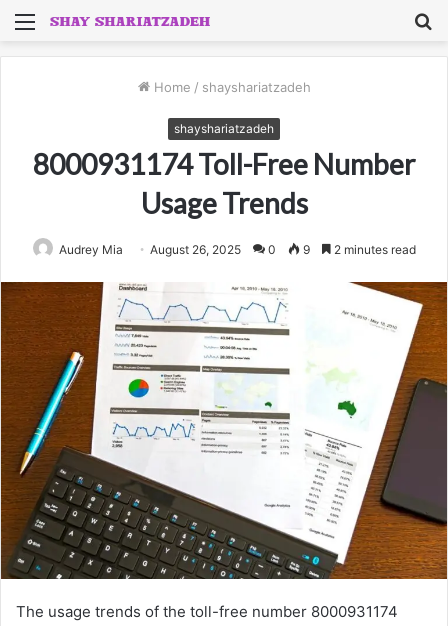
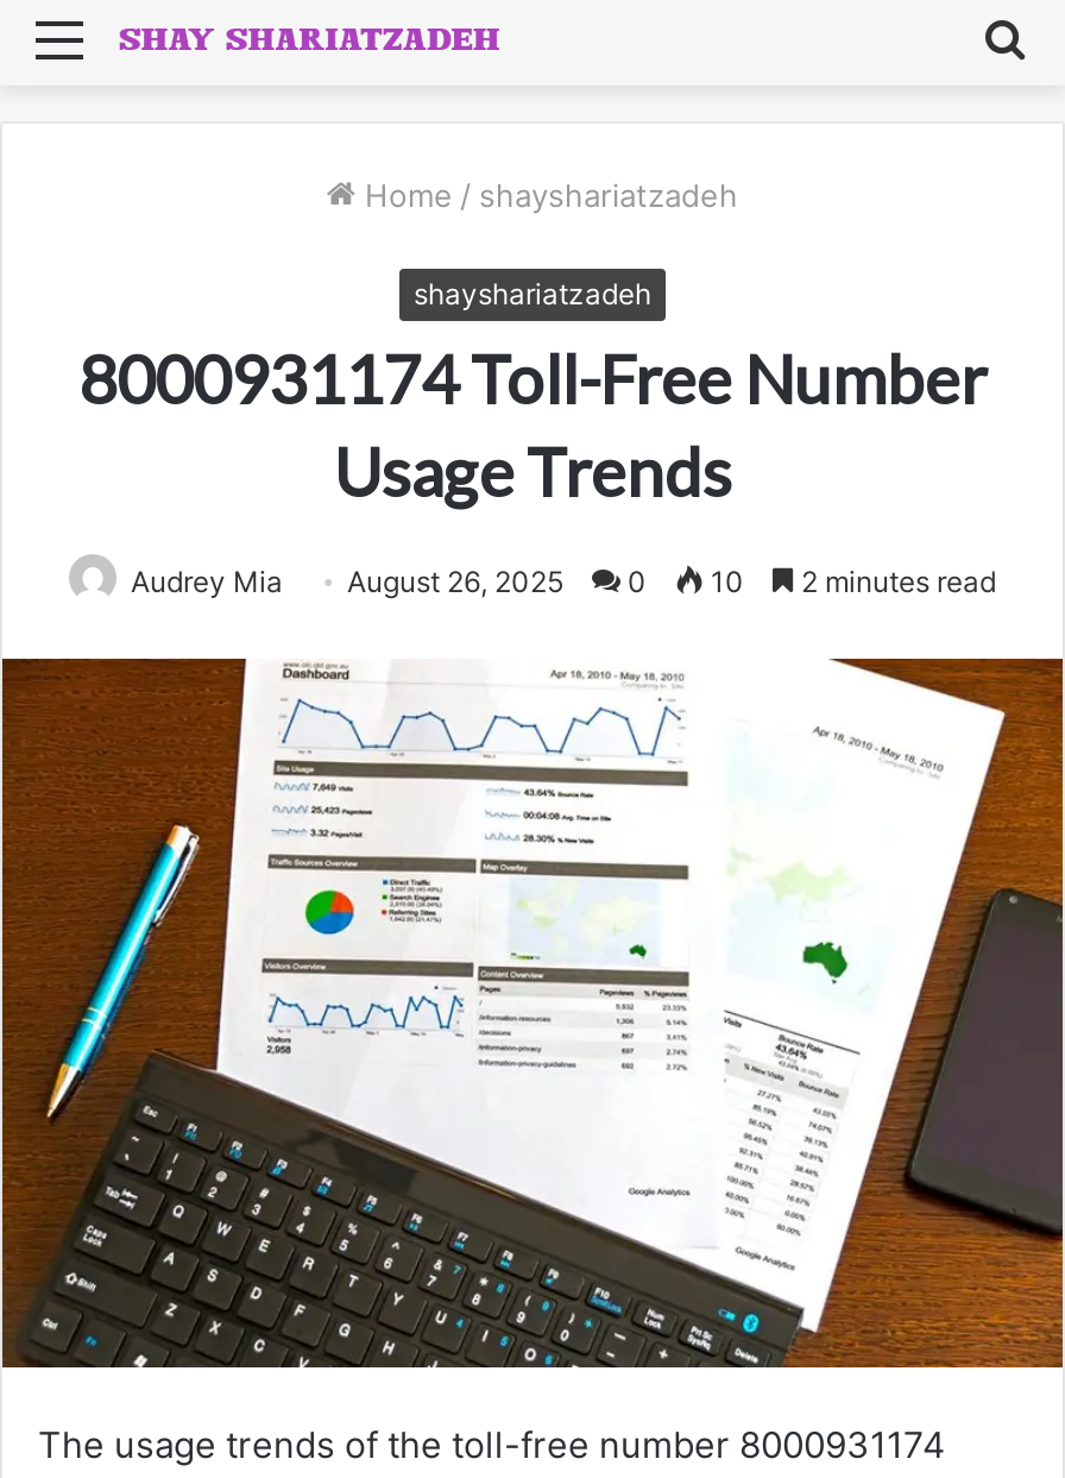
[58,242,415,257] Audrey Mia August 26, 2025 0 9 2 minutes read -> [131,564,996,599] Audrey Mia August 26, 2025 0 10 2 minutes read

